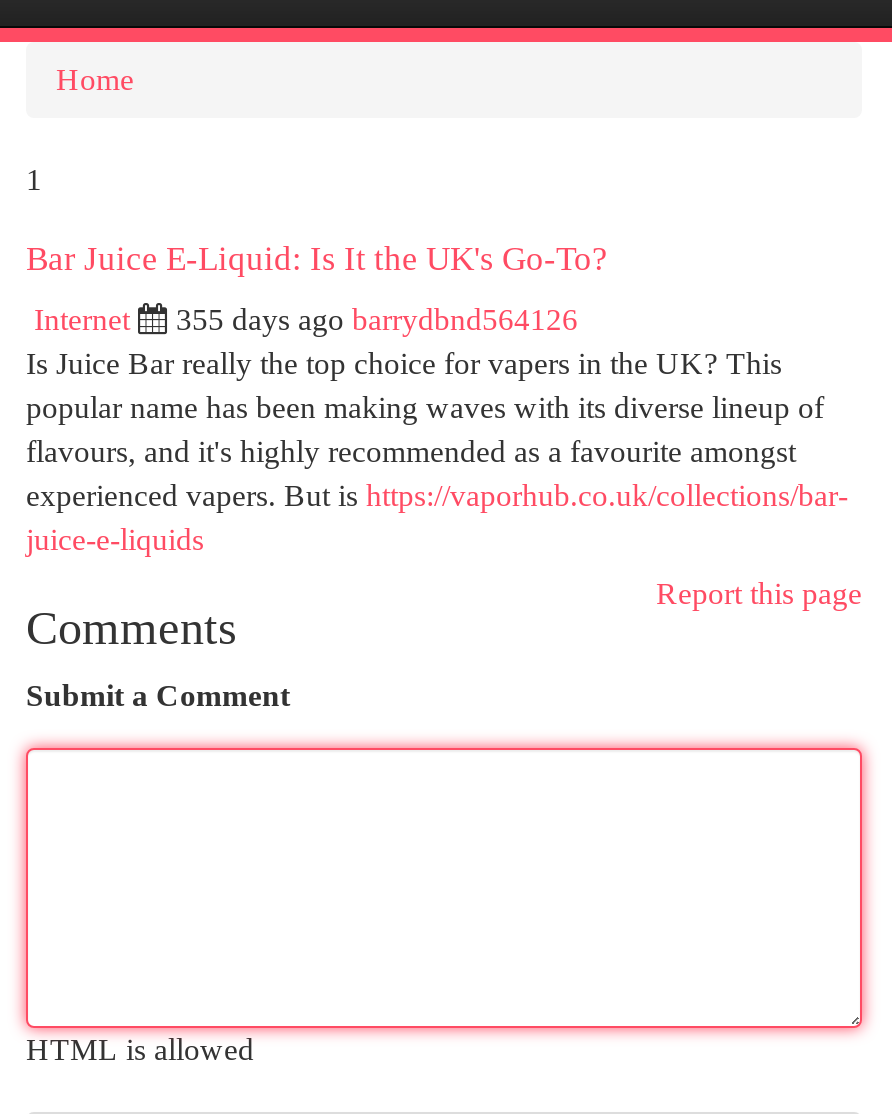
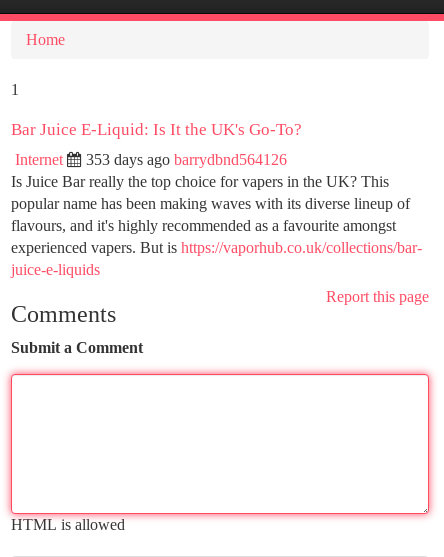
[176,302,578,336] 355 days ago barrydbnd564126 -> [86,151,287,168] 353 days ago barrydbnd564126

